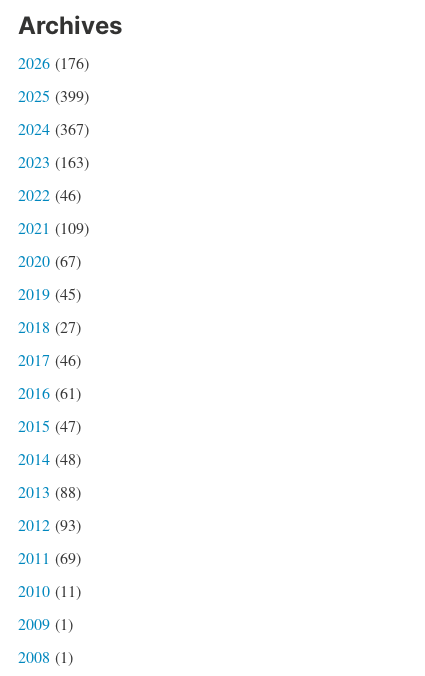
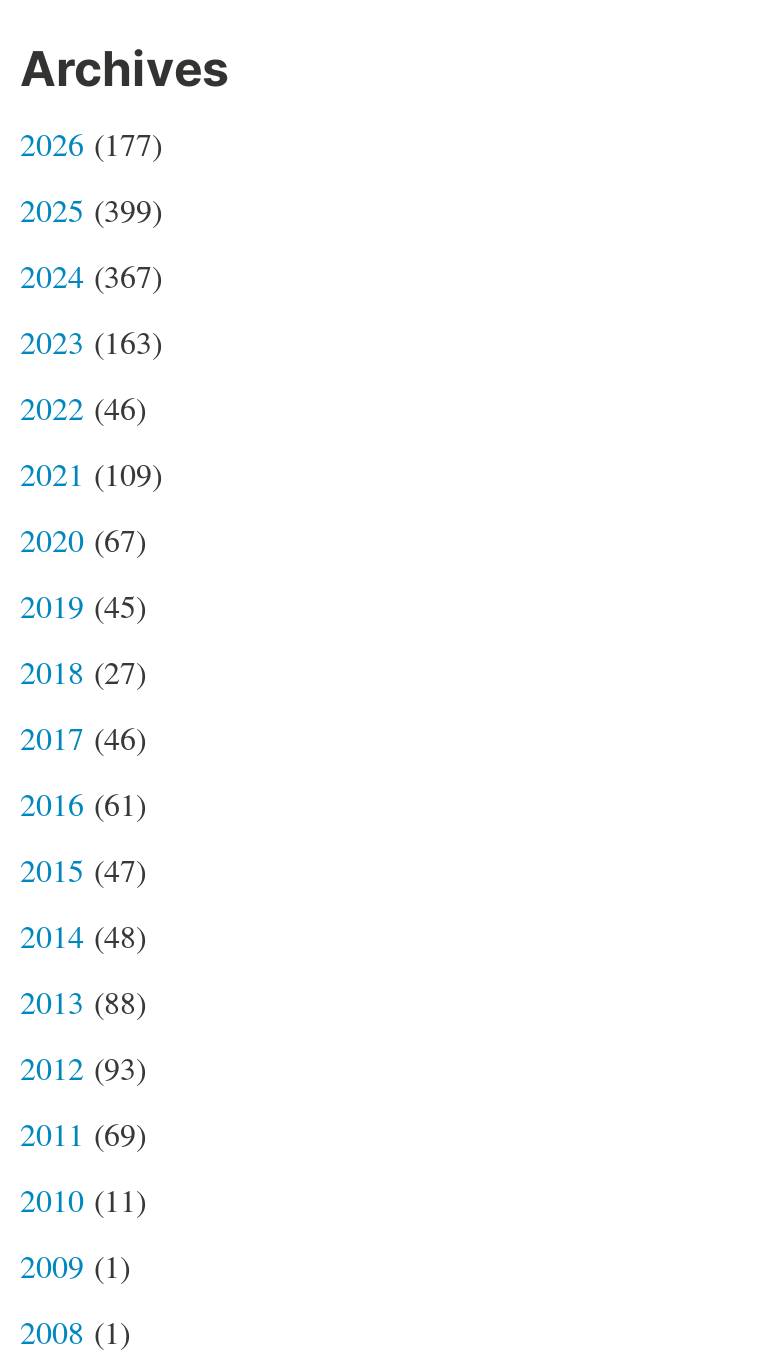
[17,52,88,73] 2026 (176) -> [20,122,162,164] 2026 (177)

